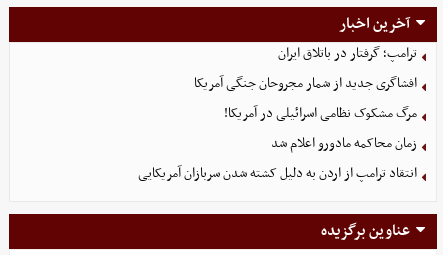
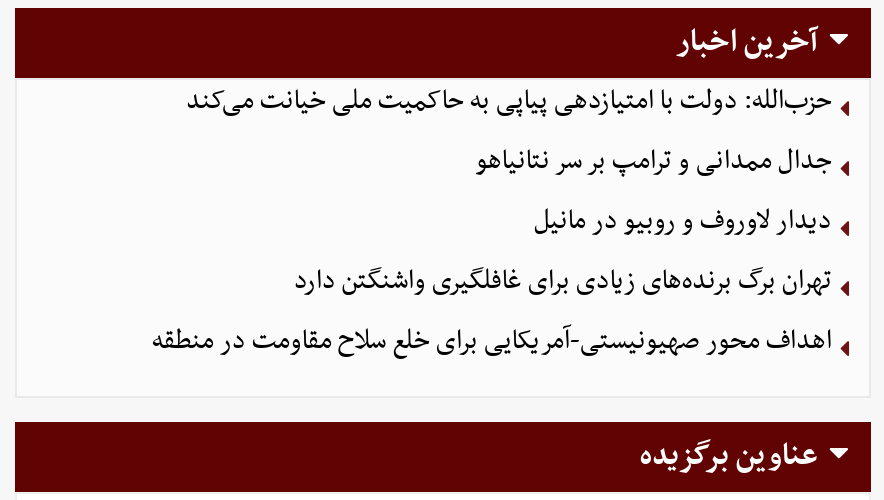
[138,42,417,185] ترامپ؛ گرفتار در باتلاق ایران | افشاگری جدید از شمار مجروحان جنگی آمریکا | مرگ مشکوک نظامی اسرائیلی در آمریکا! | زمان محاکمه مادورو اعلام شد | انتقاد ترامپ از اردن به دلیل کشته شدن سربازان آمریکایی -> [152,78,832,364] حزب‌الله: دولت با امتیازدهی پیاپی به حاکمیت ملی خیانت می‌کند | جدال ممدانی و ترامپ بر سر نتانیاهو | دیدار لاوروف و روبیو در مانیل | تهران برگ برنده‌های زیادی برای غافلگیری واشنگتن دارد | اهداف محور صهیونیستی-آمریکایی برای خلع سلاح مقاومت در منطقه

